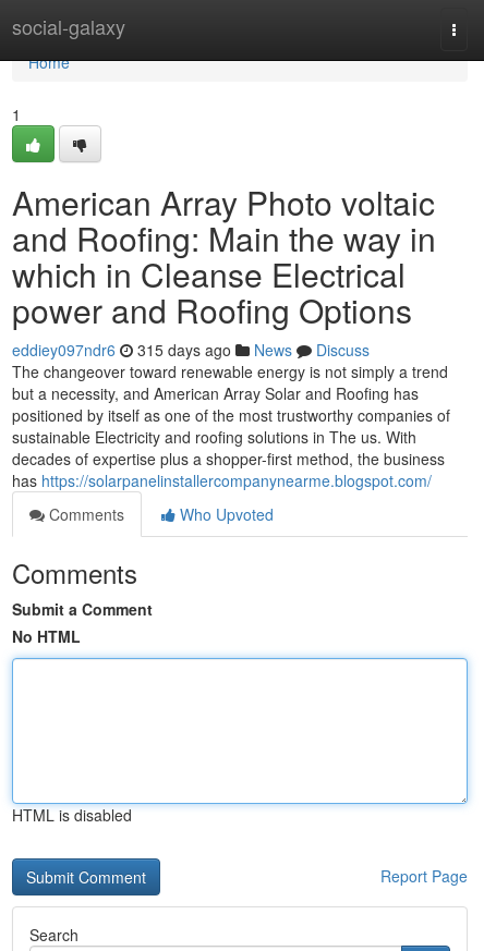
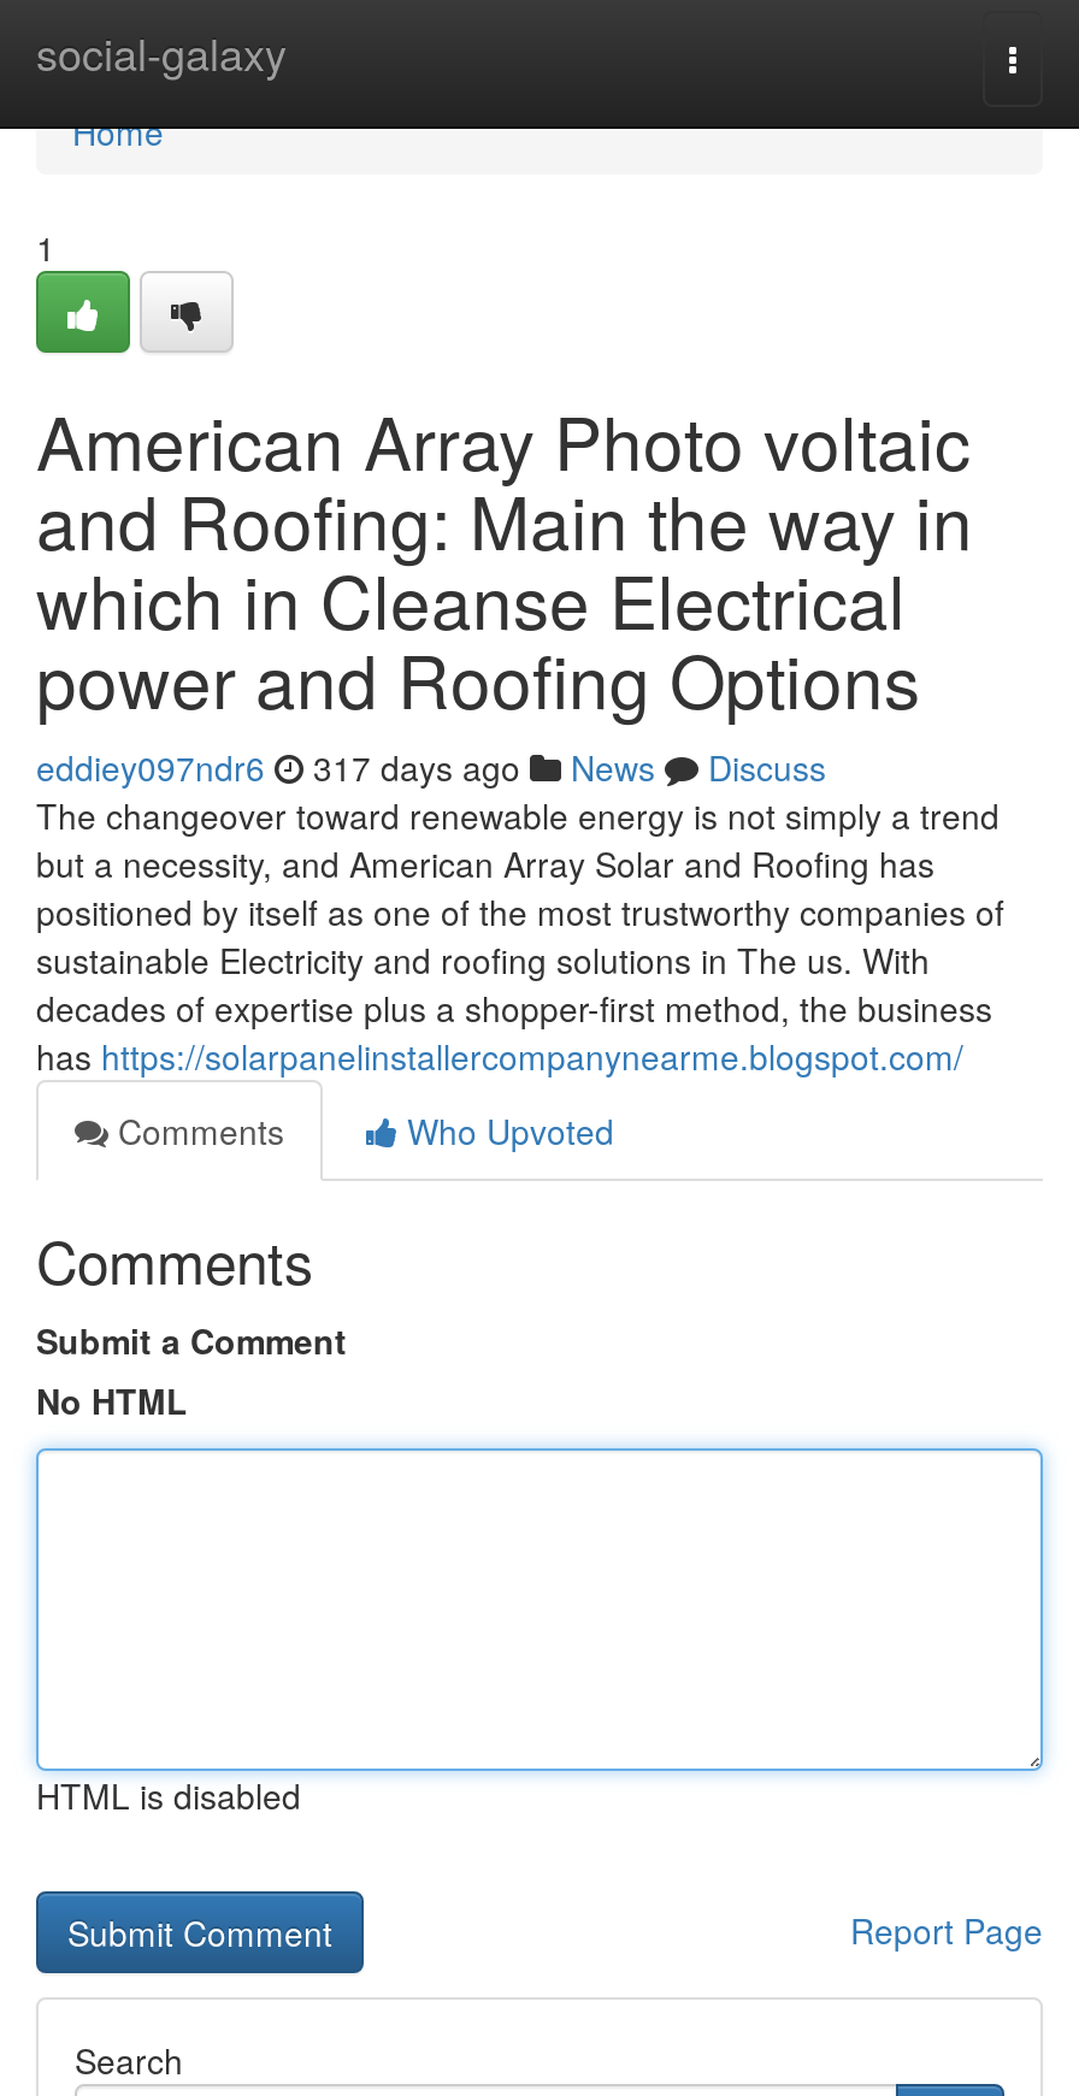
[12,339,370,361] eddiey097ndr6 315 days ago News Discuss -> [36,743,826,791] eddiey097ndr6 317 days ago News Discuss

